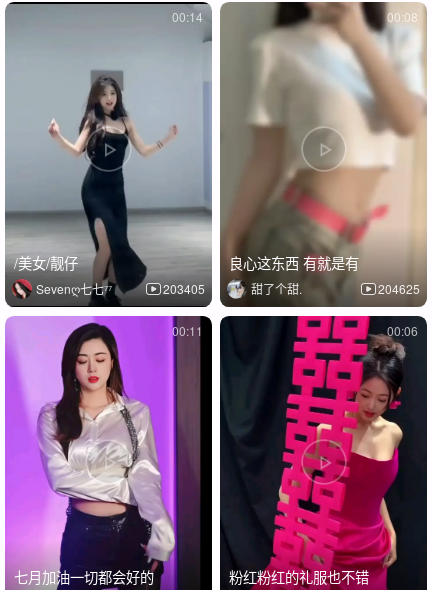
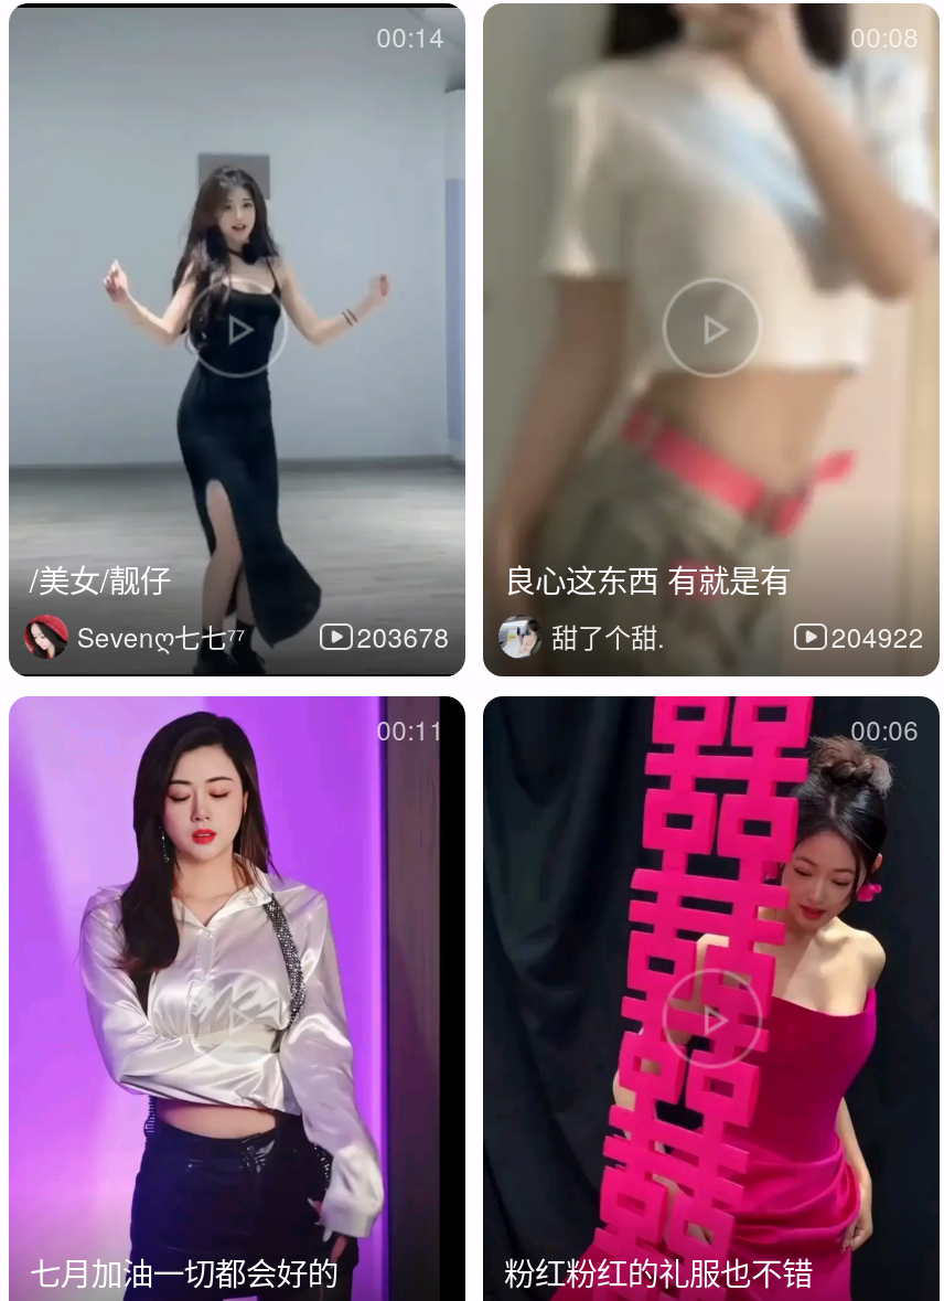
[163,280,205,297] 203405 -> [357,617,450,655] 203678
[378,280,420,297] 204625 -> [831,617,924,655] 204922

